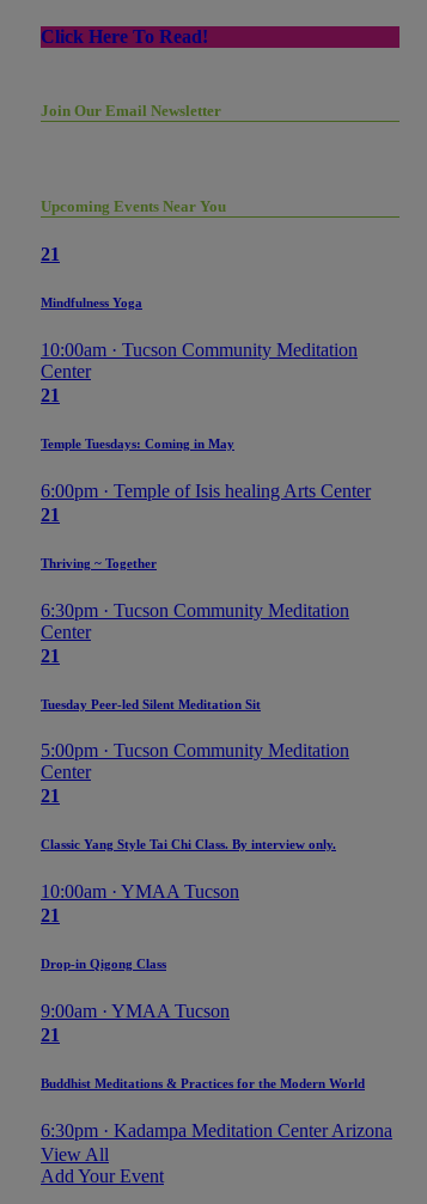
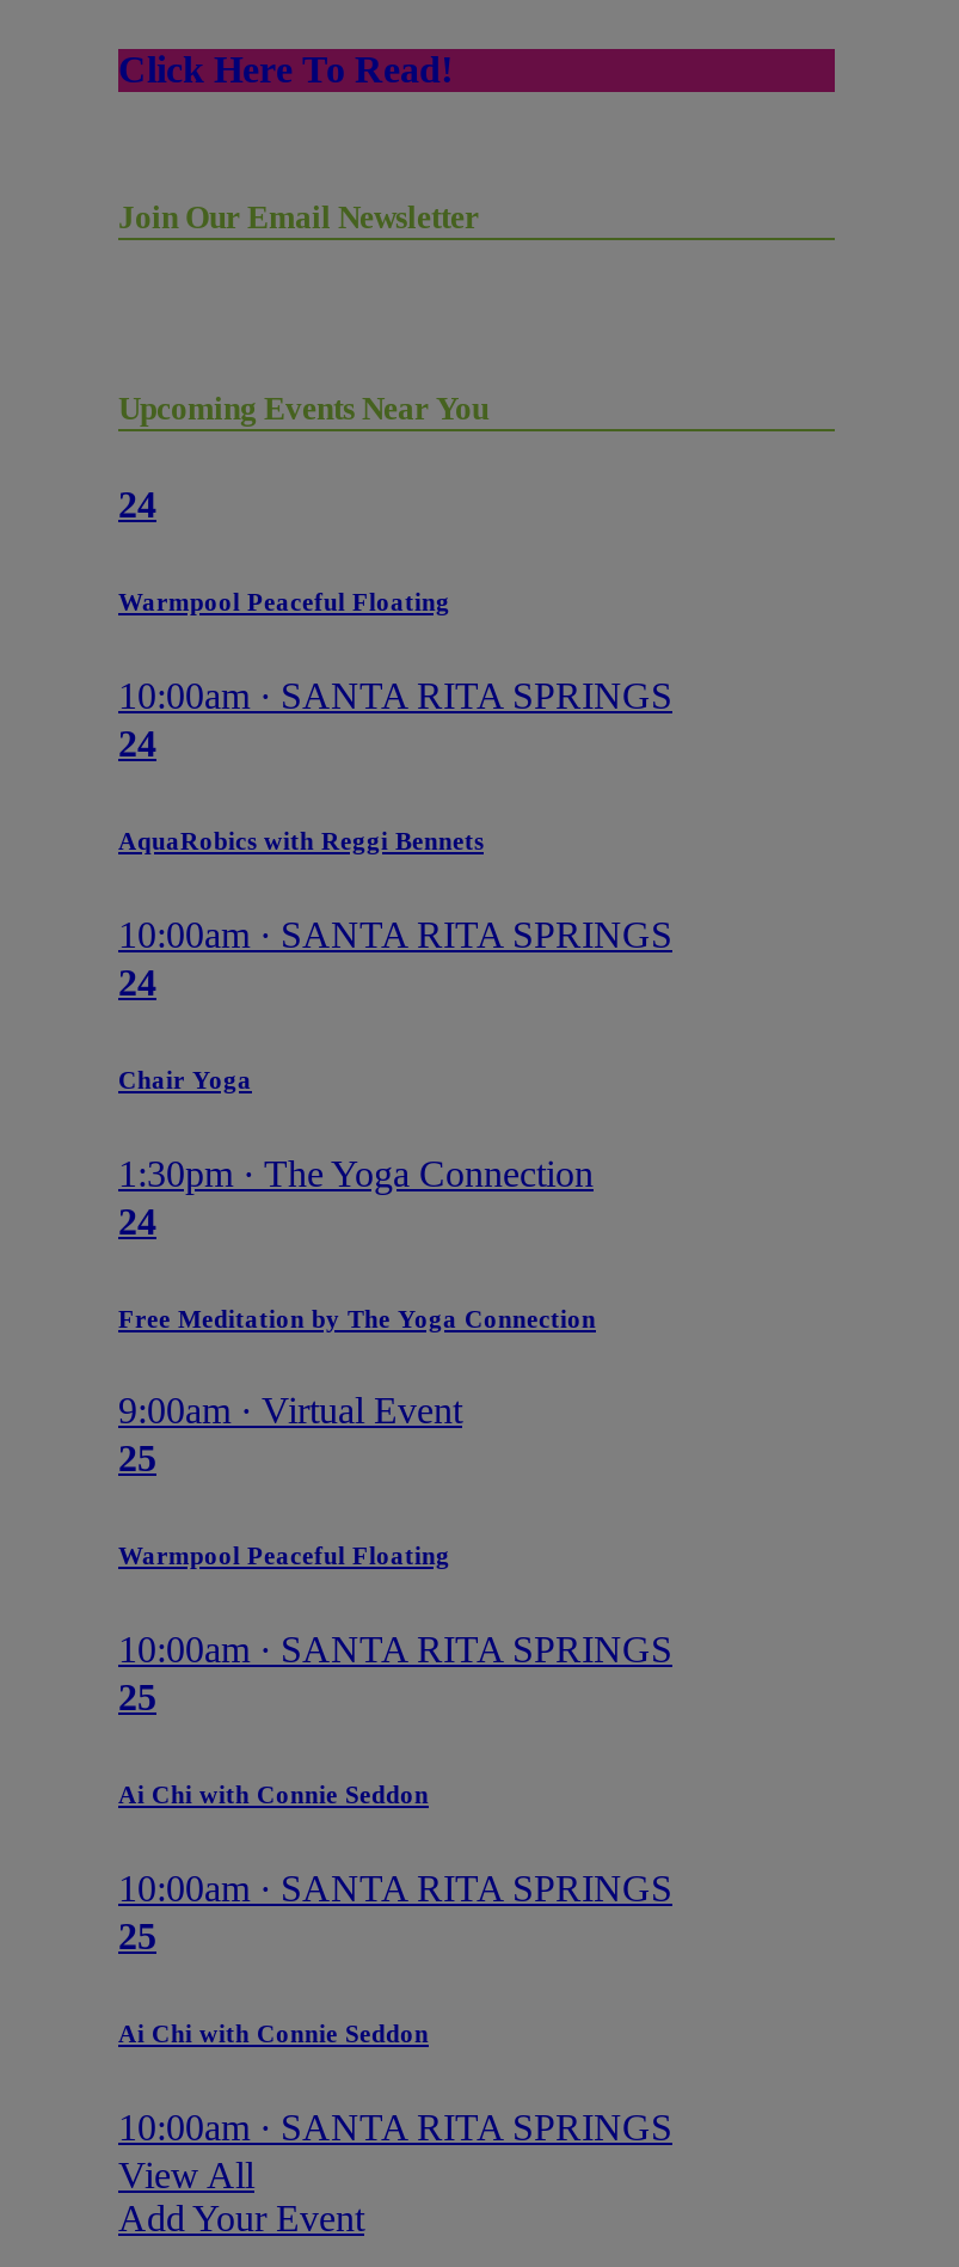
[41,244,60,264] 21 -> [118,483,156,524] 24
[41,295,142,309] Mindfulness Yoga -> [118,586,450,615] Warmpool Peaceful Floating
[41,339,358,405] 10:00am · Tucson Community Meditation | Center | 21 -> [118,674,672,763] 10:00am · SANTA RITA SPRINGS | 24
[41,436,234,450] Temple Tuesdays: Coming in May -> [118,825,484,854] AquaRobics with Reggi Bennets
[41,480,371,524] 6:00pm · Temple of Isis healing Arts Center | 21 -> [118,913,672,1002] 10:00am · SANTA RITA SPRINGS | 24
[41,555,157,570] Thriving ~ Together -> [118,1064,252,1093] Chair Yoga
[41,600,349,665] 6:30pm · Tucson Community Meditation | Center | 21 -> [118,1152,594,1240] 1:30pm · The Yoga Connection | 24
[41,696,261,711] Tuesday Peer-led Silent Meditation Sit -> [118,1303,596,1331] Free Meditation by The Yoga Connection
[41,741,349,806] 5:00pm · Tucson Community Meditation | Center | 21 -> [118,1391,462,1479] 9:00am · Virtual Event | 25
[41,838,336,852] Classic Yang Style Tai Chi Class. By interview only. -> [118,1542,450,1570] Warmpool Peaceful Floating
[41,882,239,926] 10:00am · YMAA Tucson | 21 -> [118,1630,672,1718] 10:00am · SANTA RITA SPRINGS | 25
[41,957,166,971] Drop-in Qigong Class -> [118,1780,429,1809] Ai Chi with Connie Seddon
[41,1001,230,1045] 9:00am · YMAA Tucson | 21 -> [118,1869,672,1957] 10:00am · SANTA RITA SPRINGS | 25
[41,1076,365,1091] Buddhist Meditations & Practices for the Modern World -> [118,2019,429,2048] Ai Chi with Connie Seddon
[41,1121,392,1141] 6:30pm · Kadampa Meditation Center Arizona -> [118,2108,672,2148] 10:00am · SANTA RITA SPRINGS

